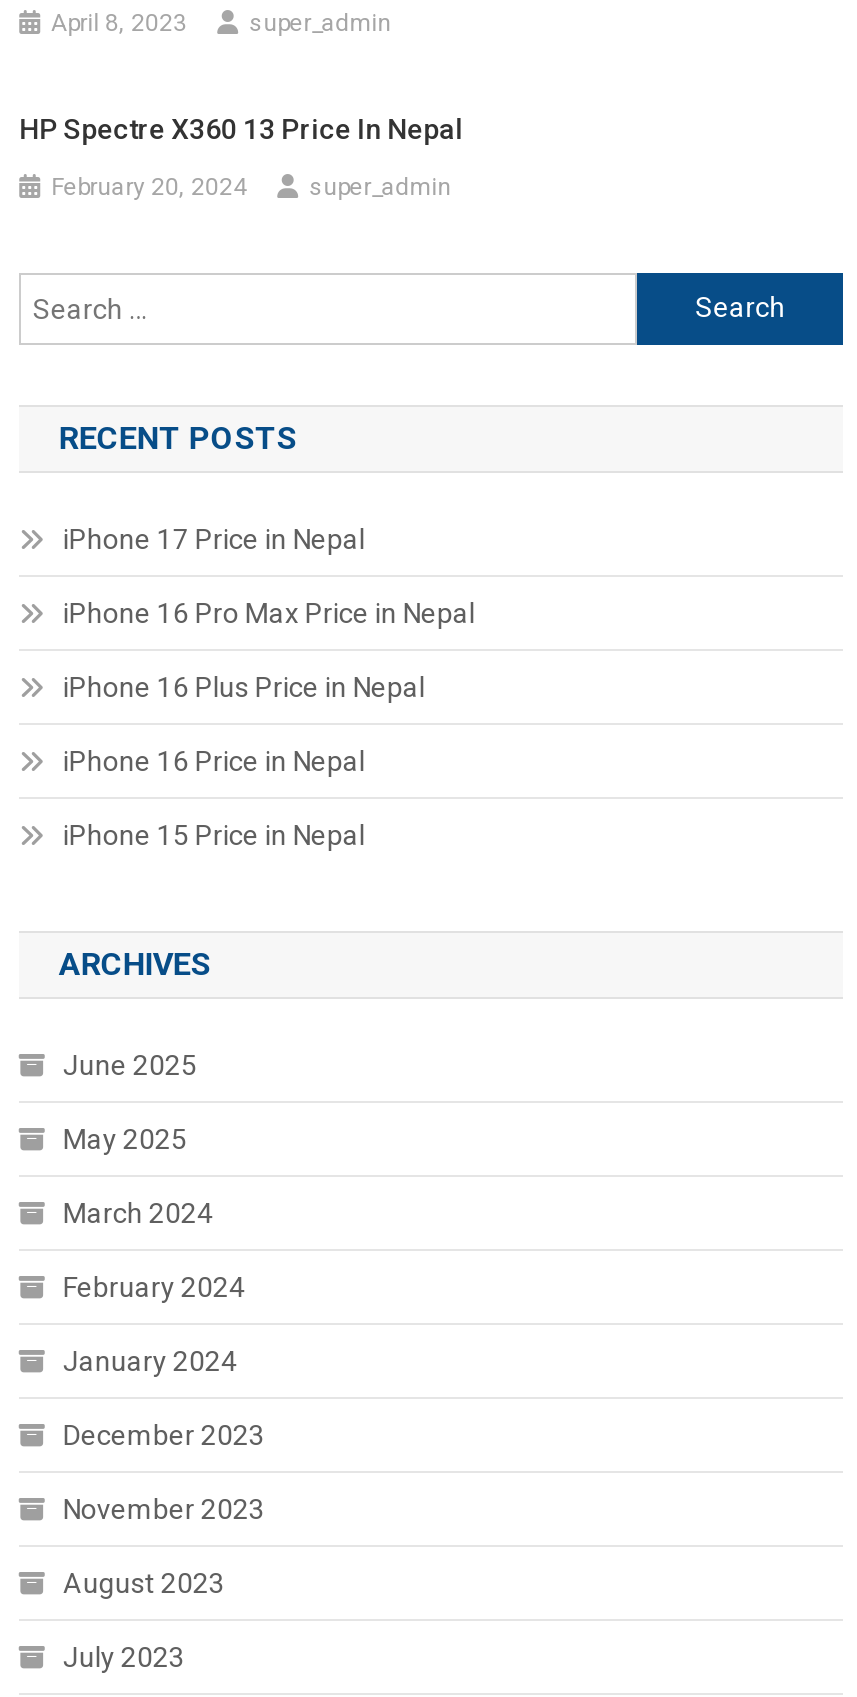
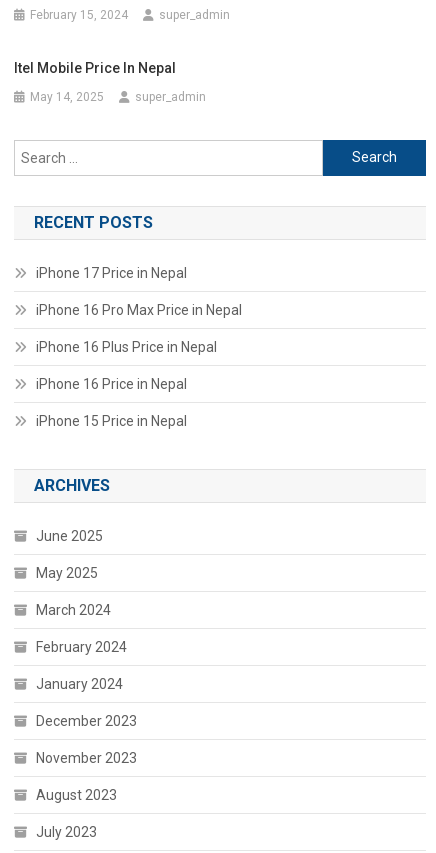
[51,9,187,37] April 8, 2023 -> [30,8,128,22] February 15, 2024
[19,113,463,145] HP Spectre X360 13 Price In Nepal -> [14,60,176,76] Itel Mobile Price In Nepal
[51,173,247,201] February 20, 2024 -> [30,90,104,104] May 14, 2025

